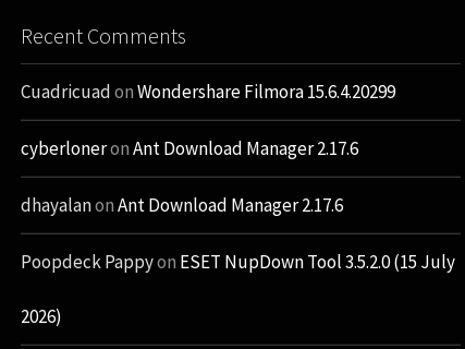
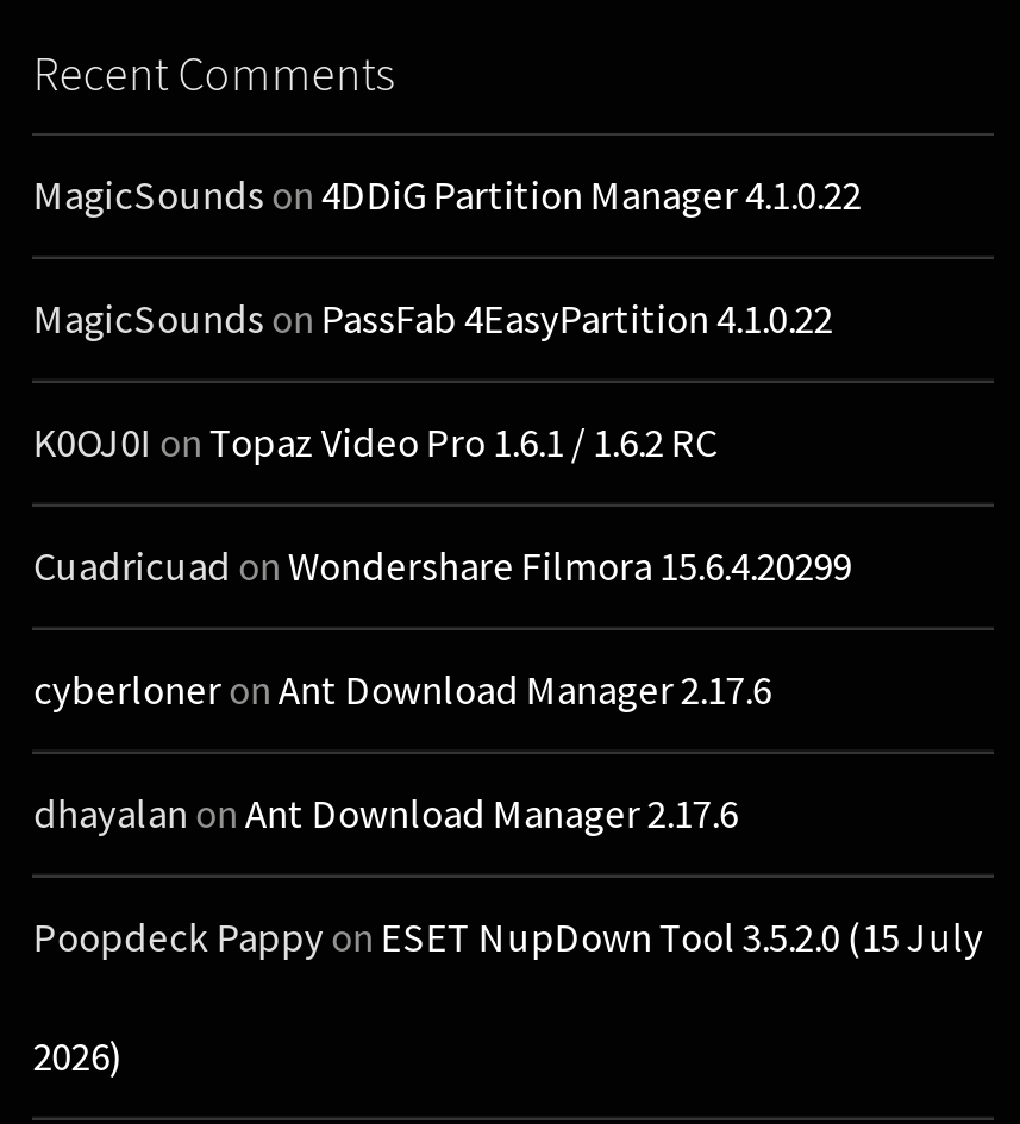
none -> [33,168,861,468] MagicSounds on 4DDiG Partition Manager 4.1.0.22 | MagicSounds on PassFab 4EasyPartition 4.1.0.22 | K0OJ0I on Topaz Video Pro 1.6.1 / 1.6.2 RC

